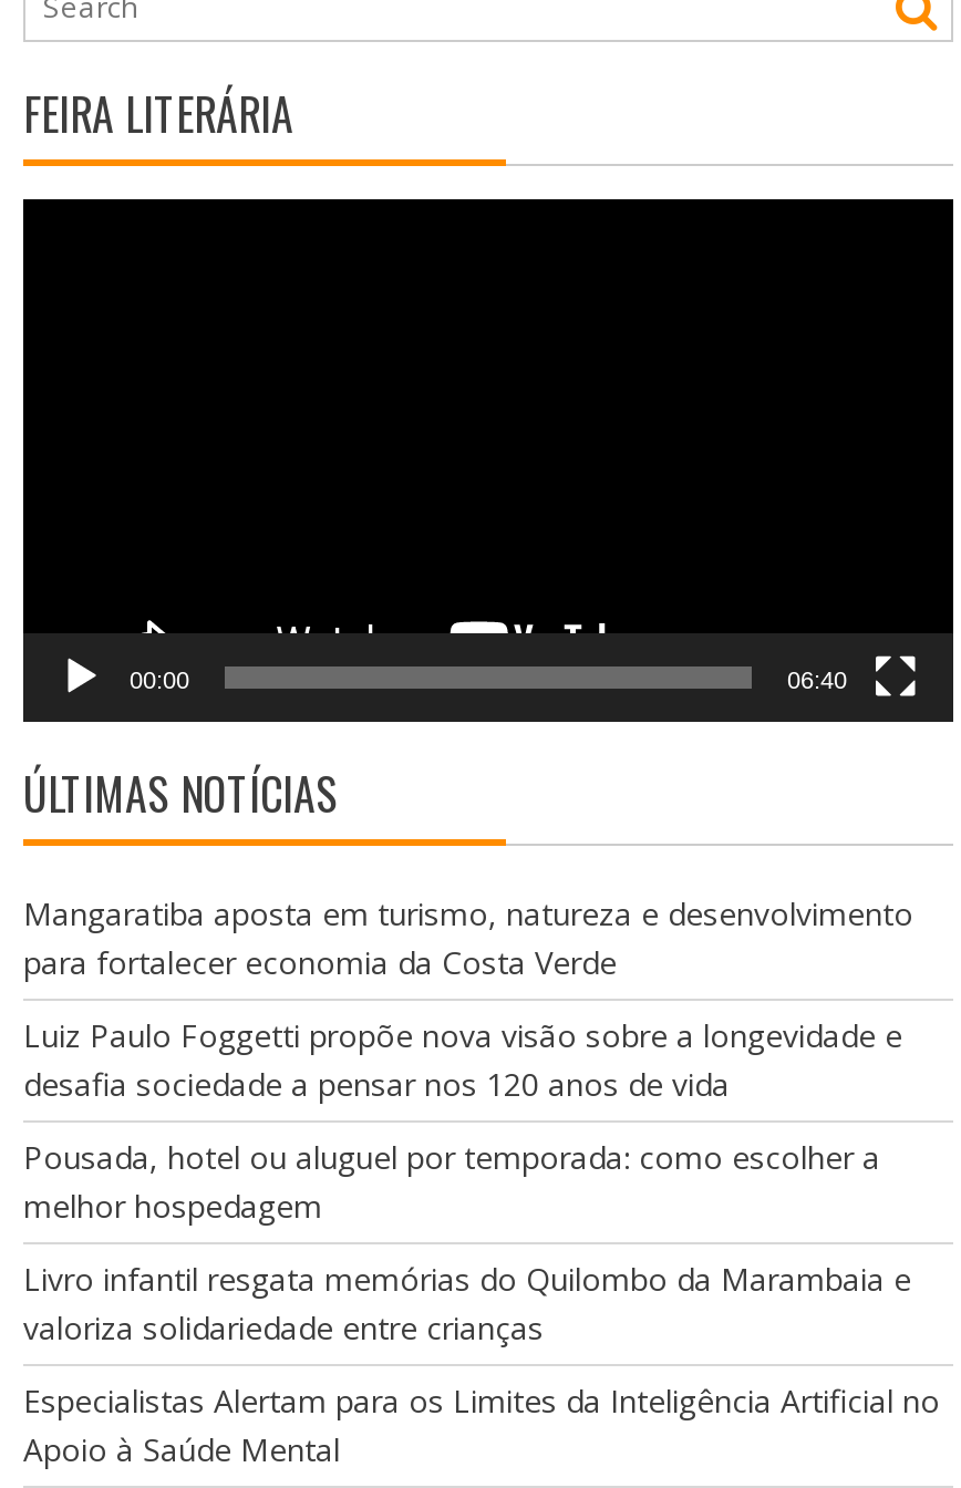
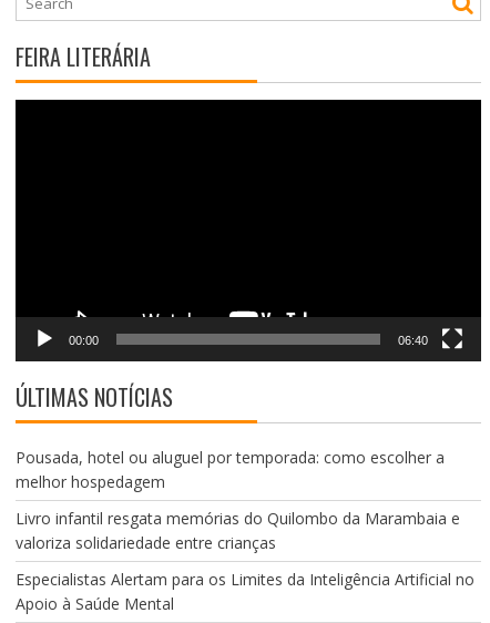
[23,893,913,1105] Mangaratiba aposta em turismo, natureza e desenvolvimento | para fortalecer economia da Costa Verde | Luiz Paulo Foggetti propõe nova visão sobre a longevidade e | desafia sociedade a pensar nos 120 anos de vida -> none

